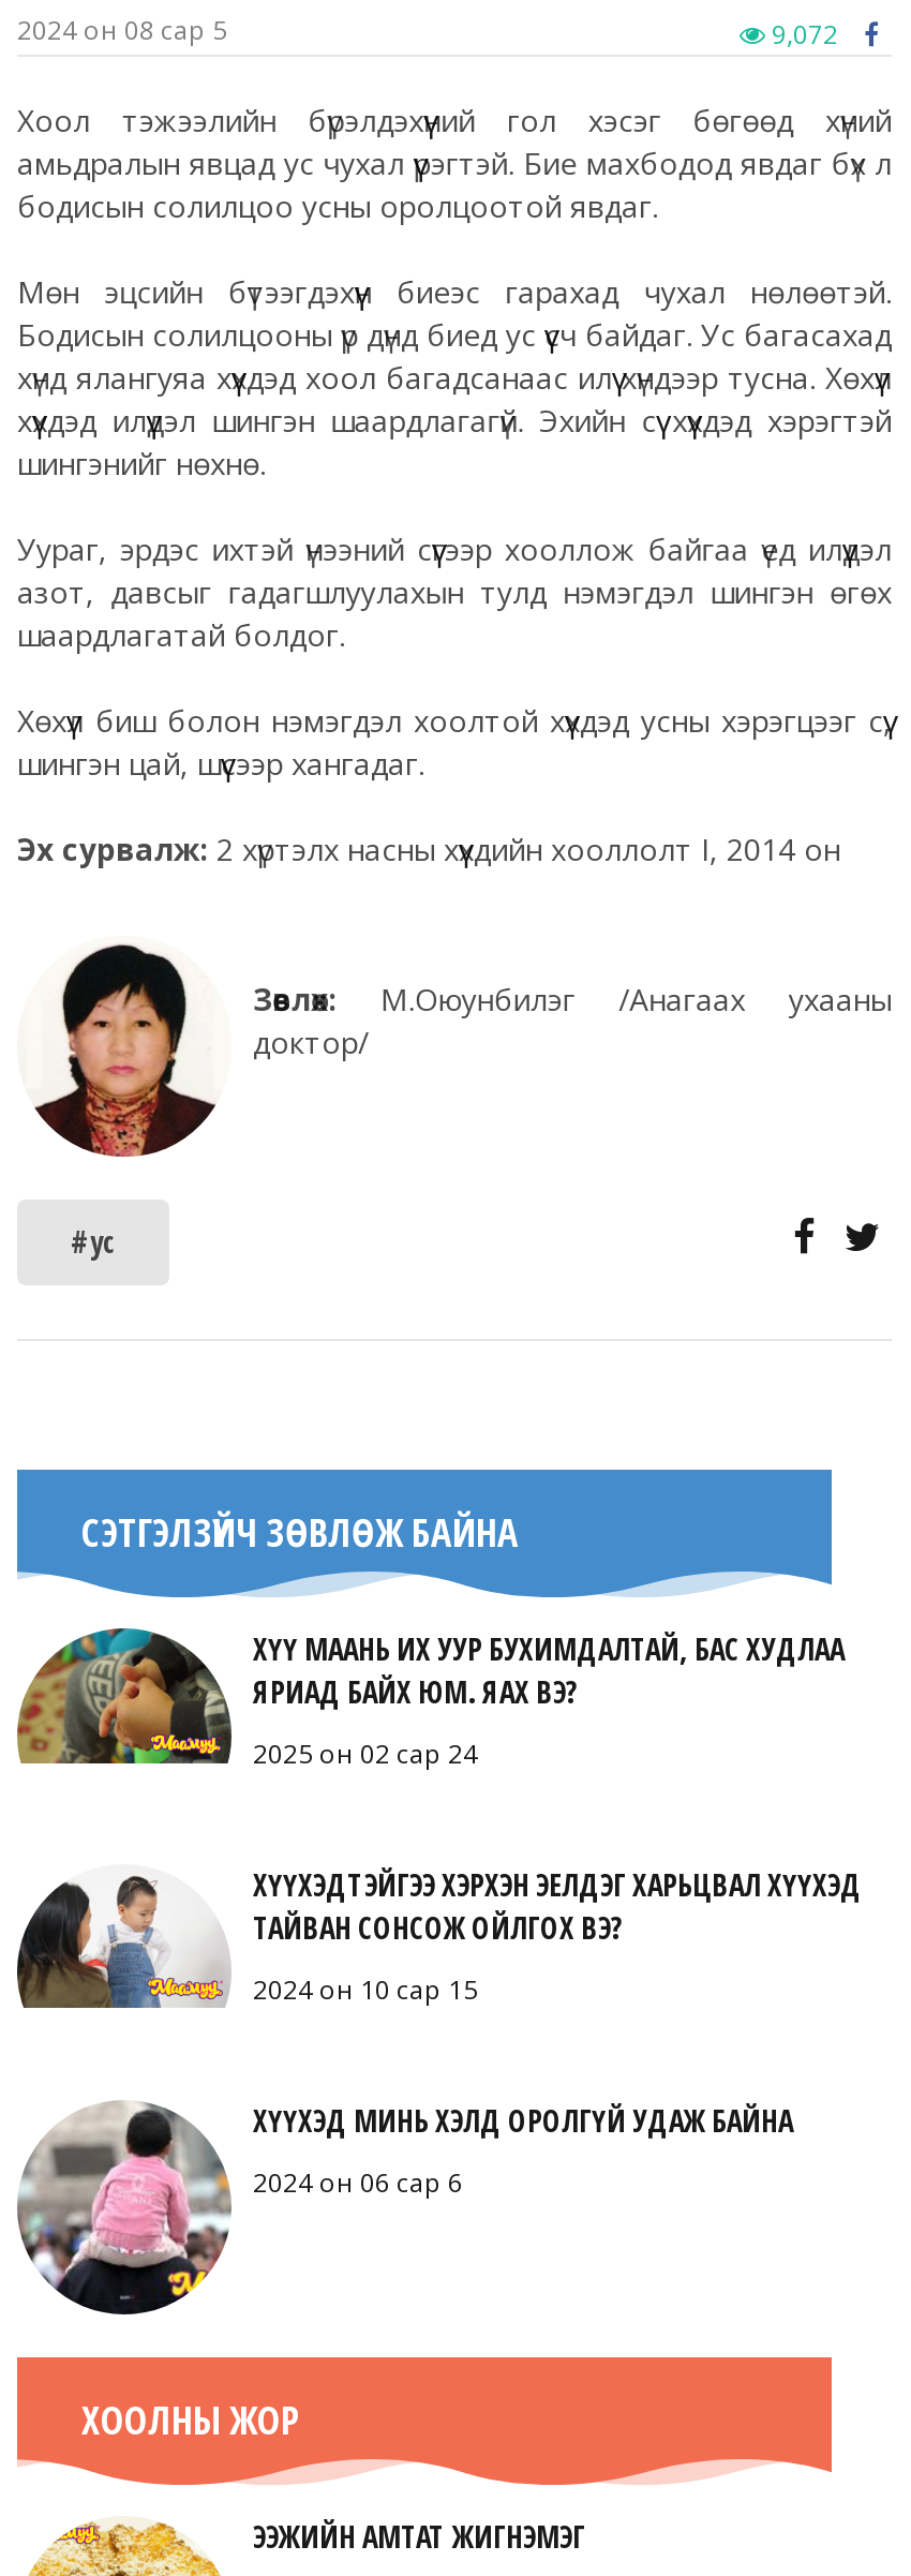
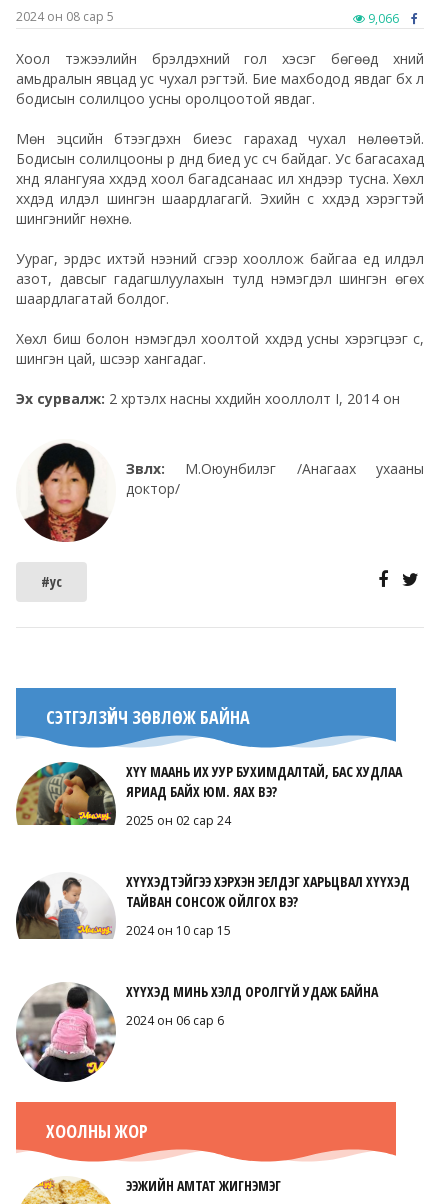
[772,16,838,53] 9,072 -> [368,10,399,27] 9,066

